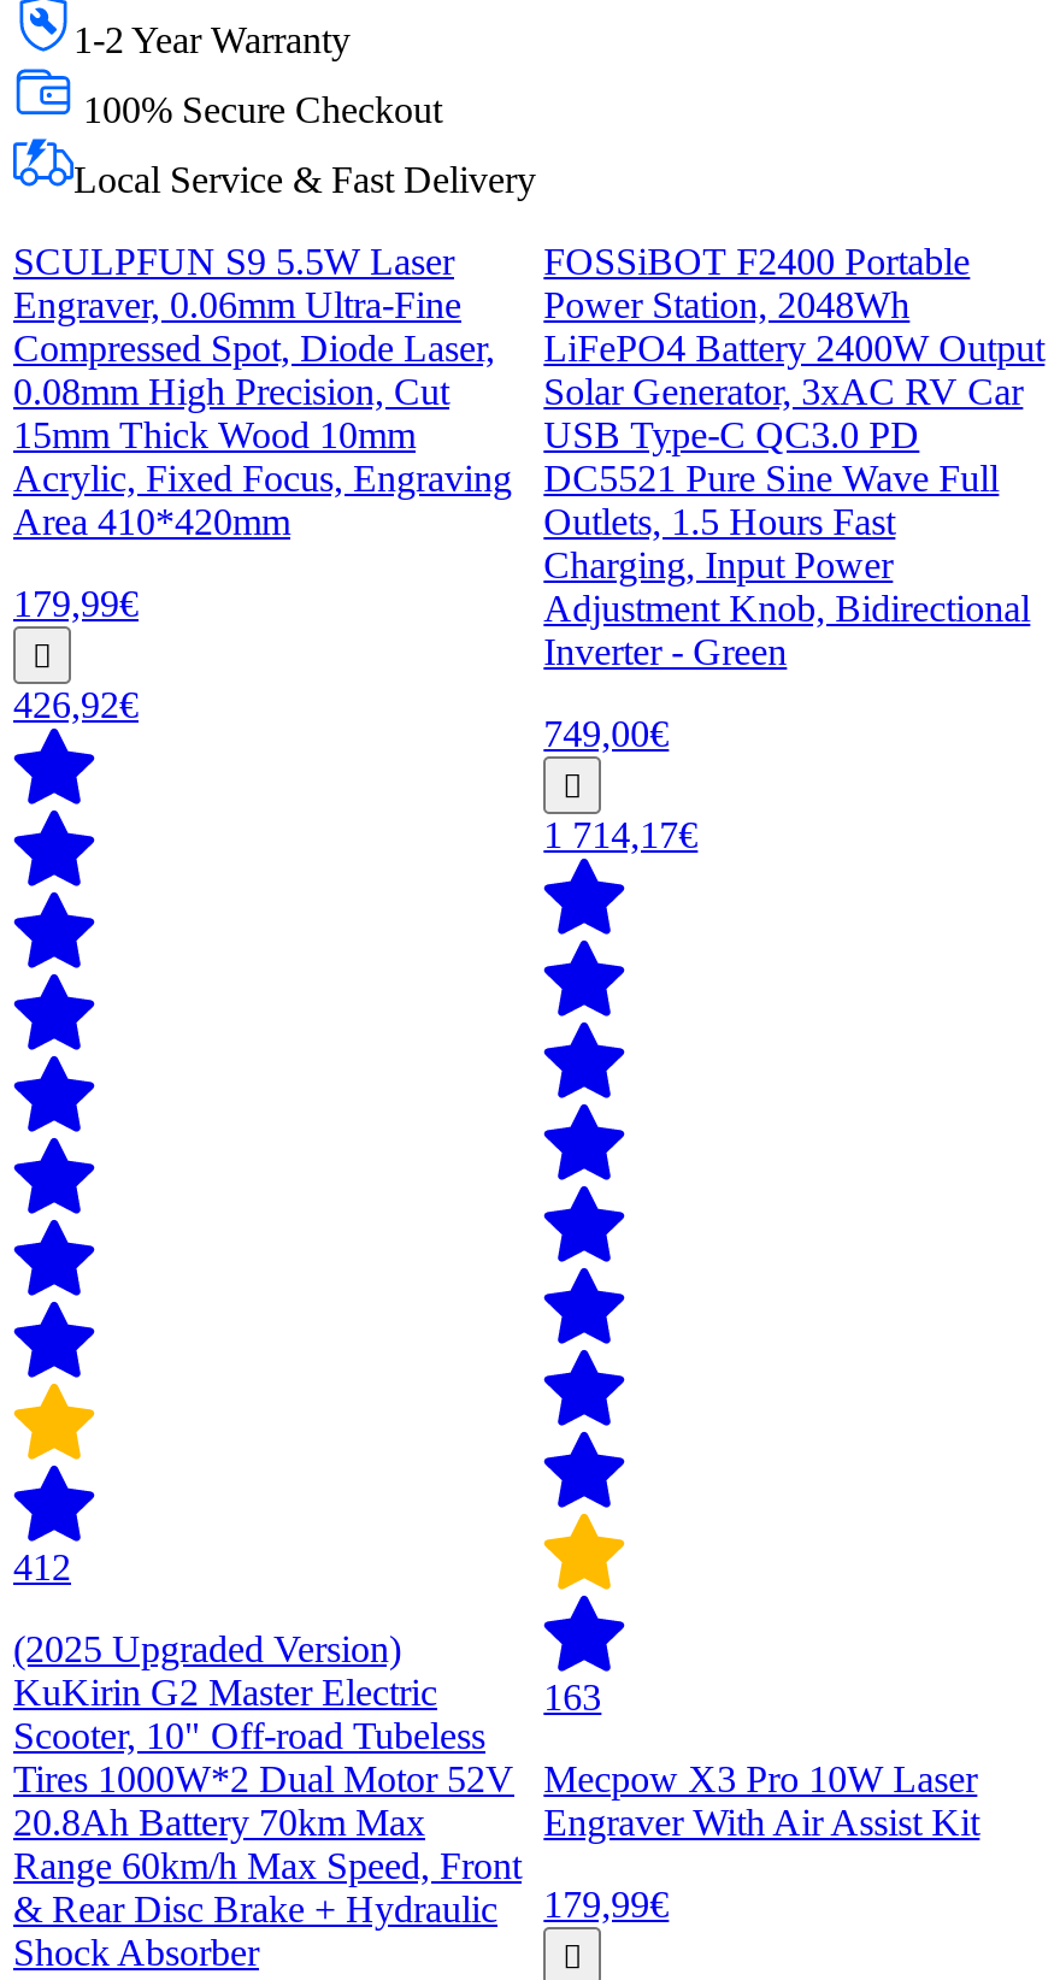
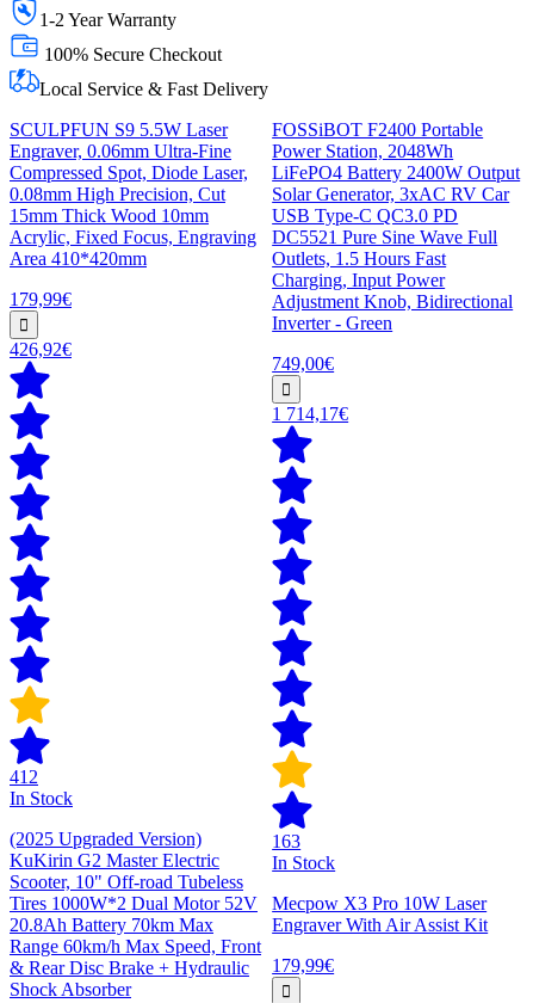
none -> [10,788,73,808] In Stock
none -> [272,852,335,873] In Stock

